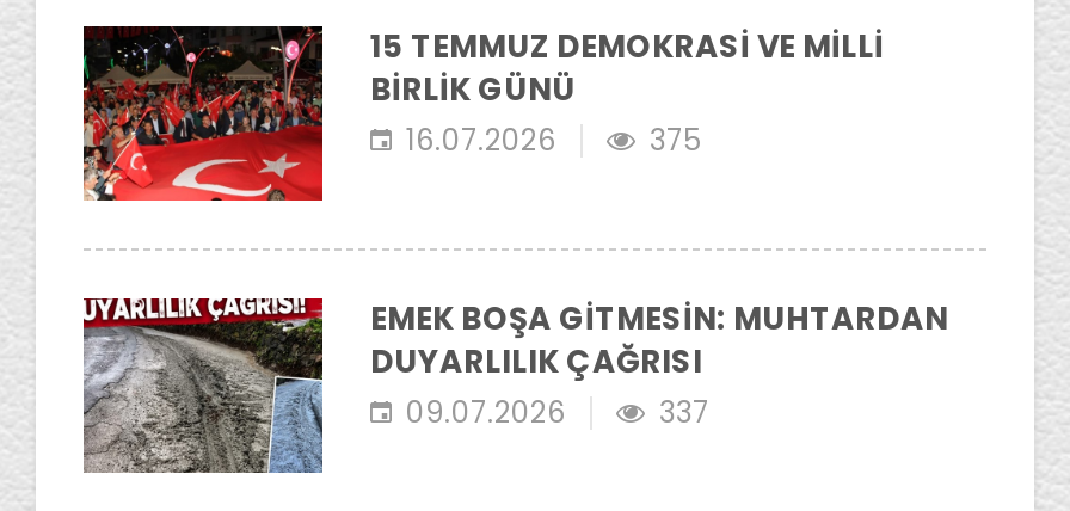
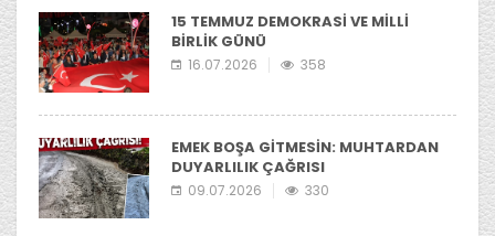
[650,121,702,161] 375 -> [301,56,326,74] 358
[659,393,709,433] 337 -> [305,181,329,200] 330

